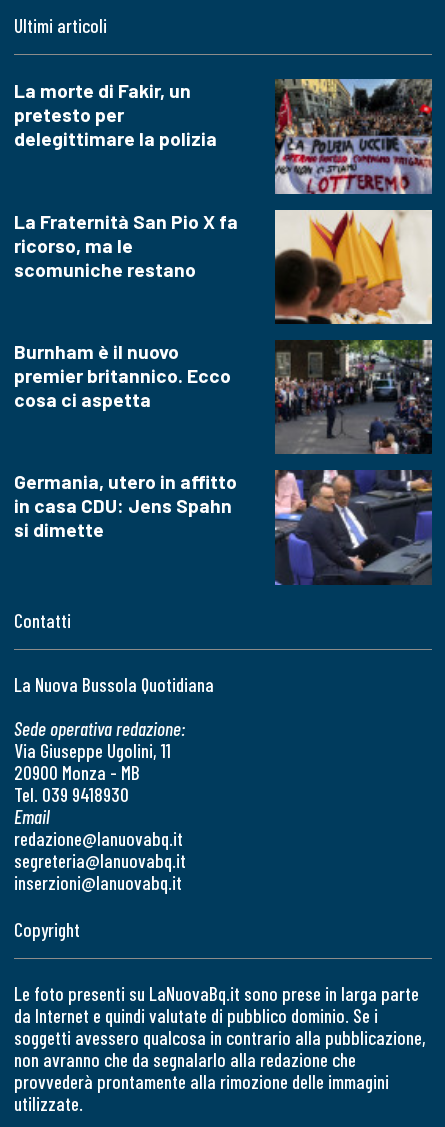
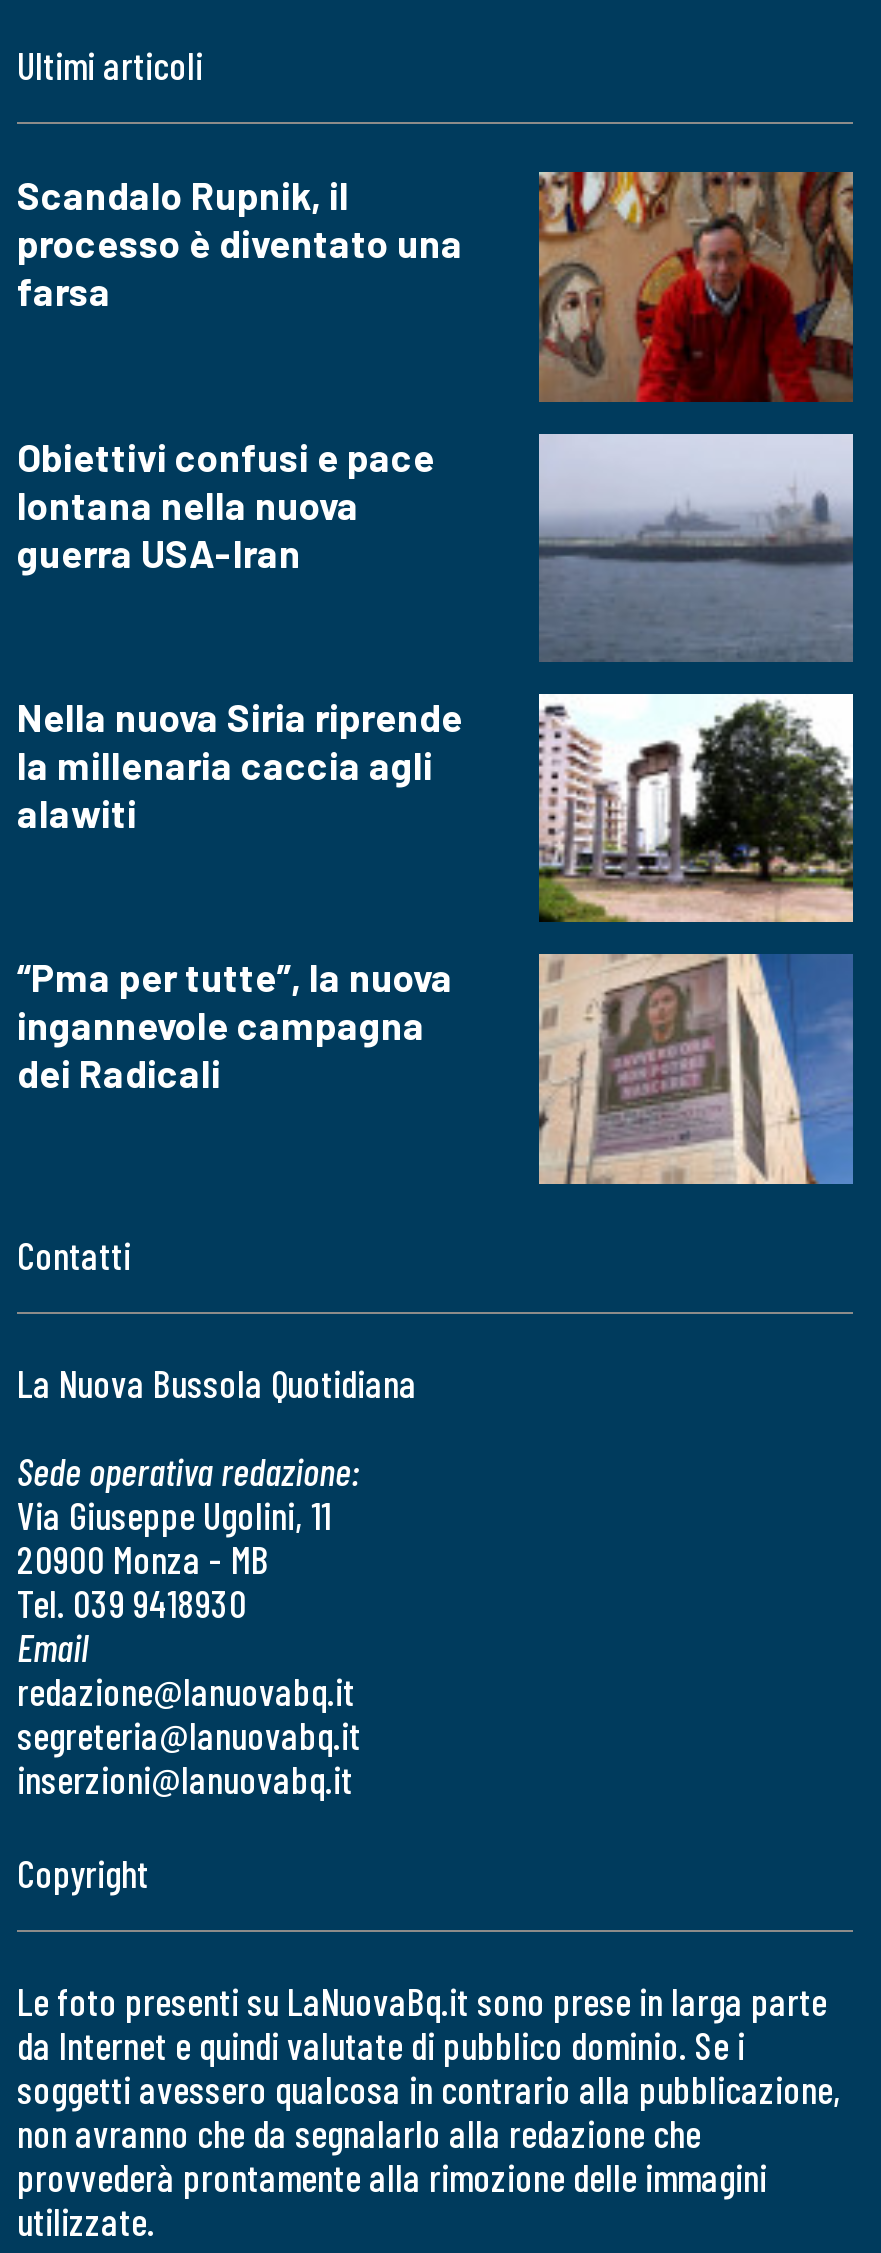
[14,79,217,150] La morte di Fakir, un | pretesto per | delegittimare la polizia -> [17,172,463,314] Scandalo Rupnik, il | processo è diventato una | farsa
[274,78,433,195] [image] -> [537,170,855,404] [image]
[14,210,238,281] La Fraternità San Pio X fa | ricorso, ma le | scomuniche restano -> [17,433,435,575] Obiettivi confusi e pace | lontana nella nuova | guerra USA-Iran
[274,210,433,324] [image] -> [537,434,853,662] [image]
[14,340,231,411] Burnham è il nuovo | premier britannico. Ecco | cosa ci aspetta -> [17,694,463,836] Nella nuova Siria riprende | la millenaria caccia agli | alawiti
[274,339,433,455] [image] -> [537,692,855,924] [image]
[14,470,237,541] Germania, utero in affitto | in casa CDU: Jens Spahn | si dimette -> [17,954,453,1096] “Pma per tutte”, la nuova | ingannevole campagna | dei Radicali
[274,470,433,586] [image] -> [537,952,855,1186] [image]

